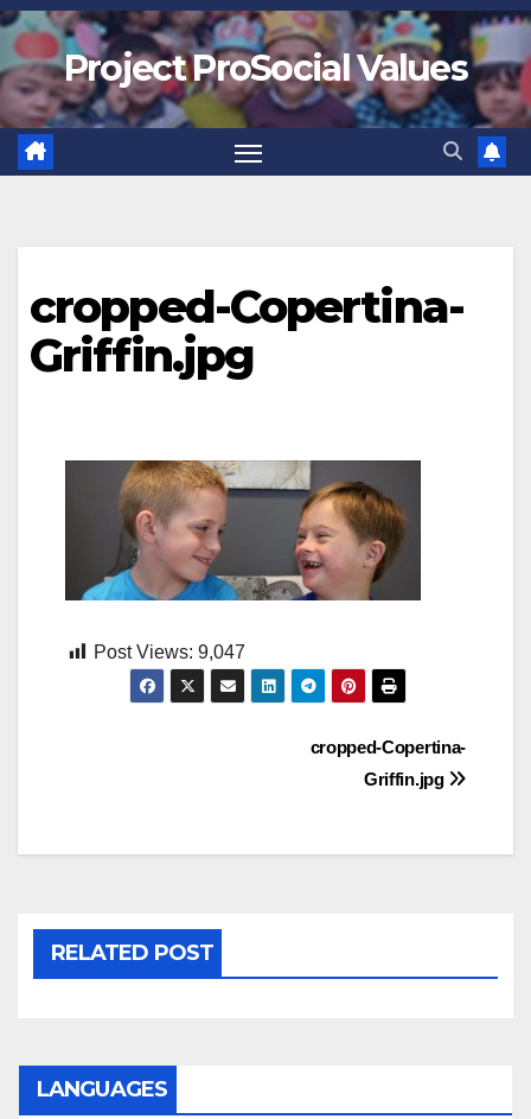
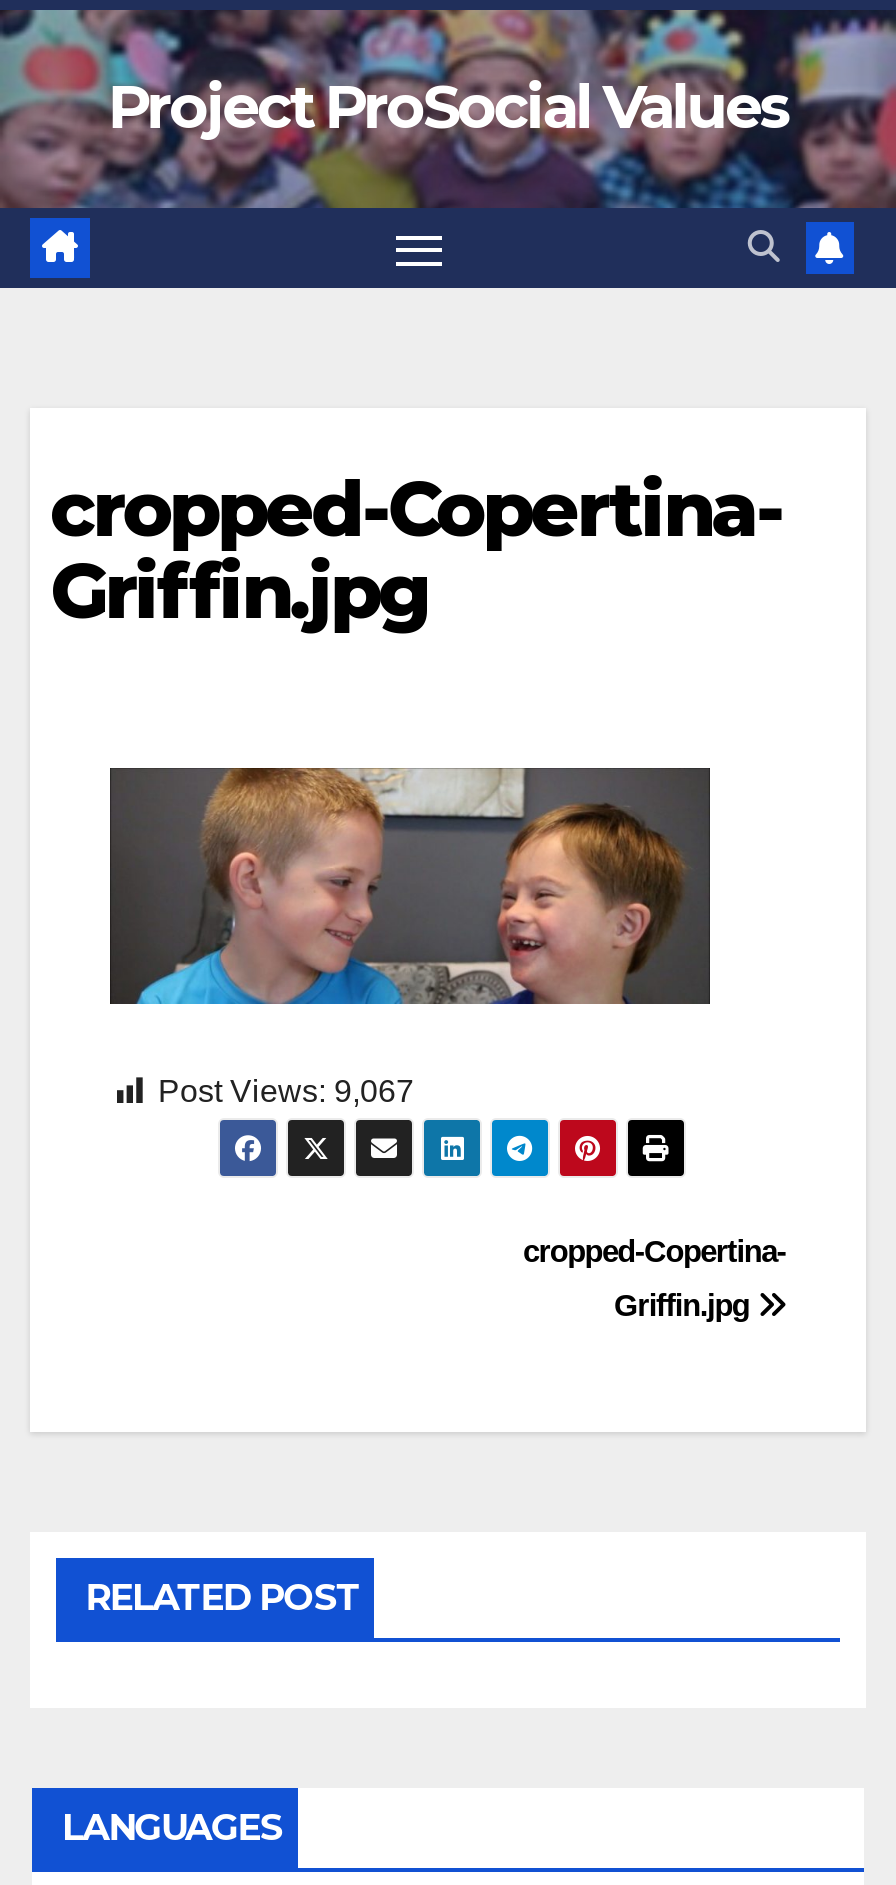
[94,642,245,663] Post Views: 9,047 -> [158,1074,414,1108] Post Views: 9,067

